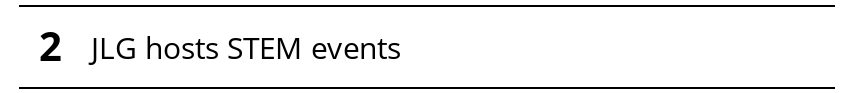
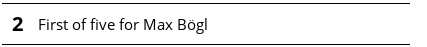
[91,27,401,67] JLG hosts STEM events -> [38,14,208,34] First of five for Max Bögl

